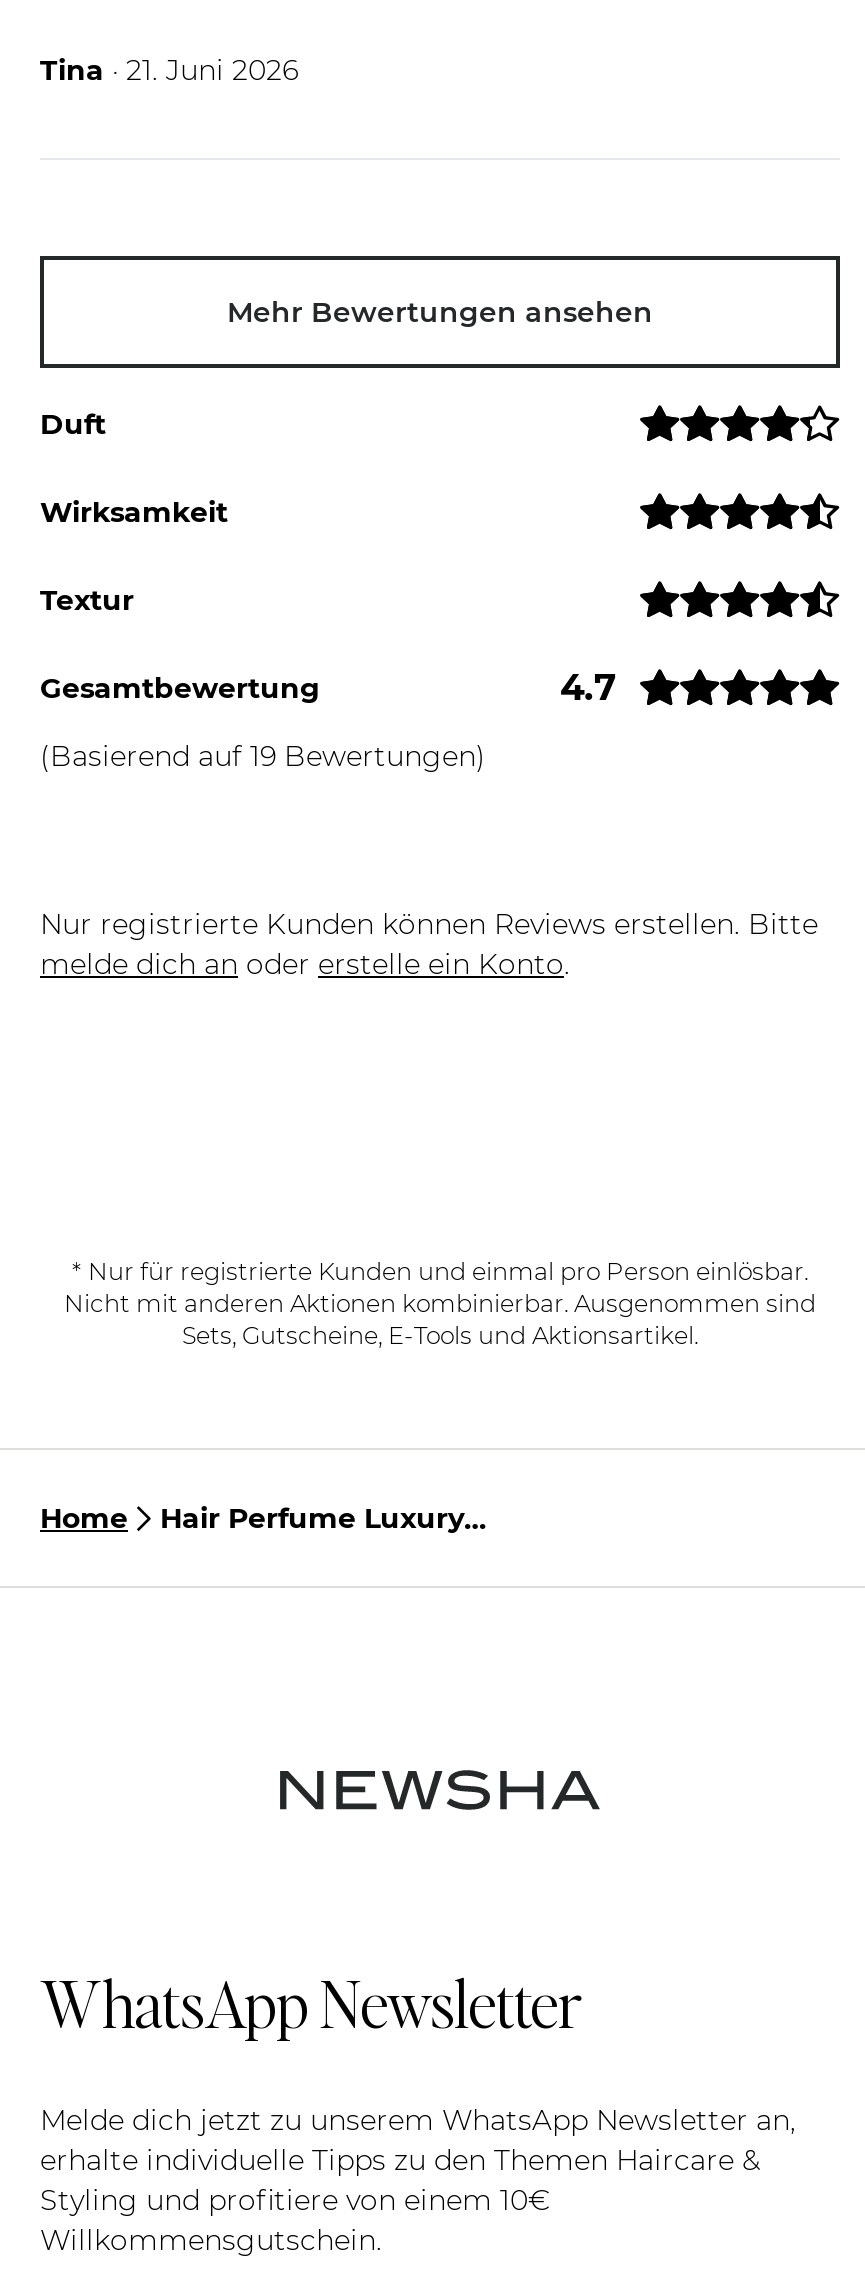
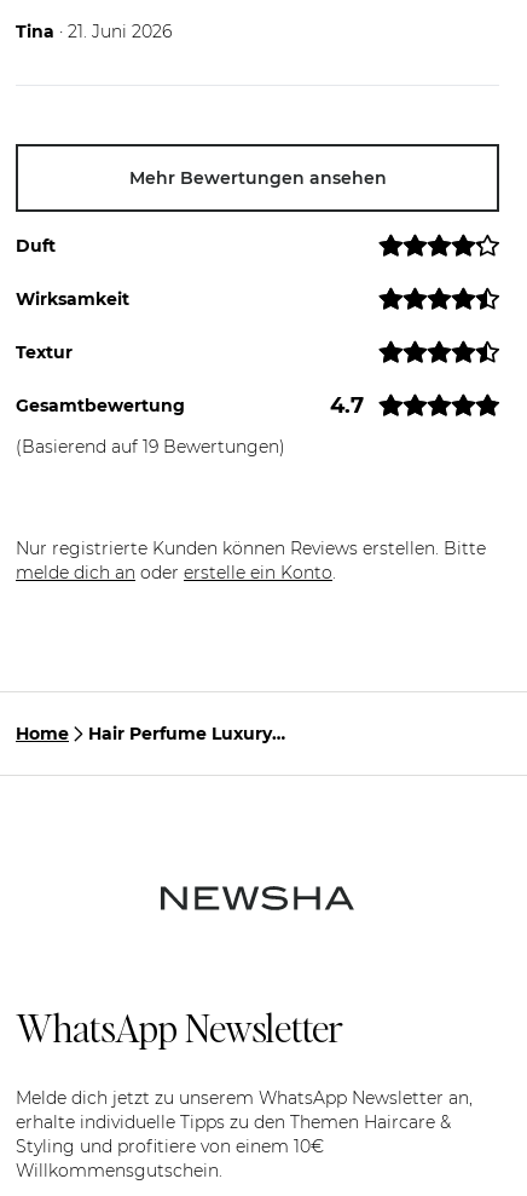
[64,1257,816,1351] * Nur für registrierte Kunden und einmal pro Person einlösbar. | Nicht mit anderen Aktionen kombinierbar. Ausgenommen sind | Sets, Gutscheine, E-Tools und Aktionsartikel. -> none

